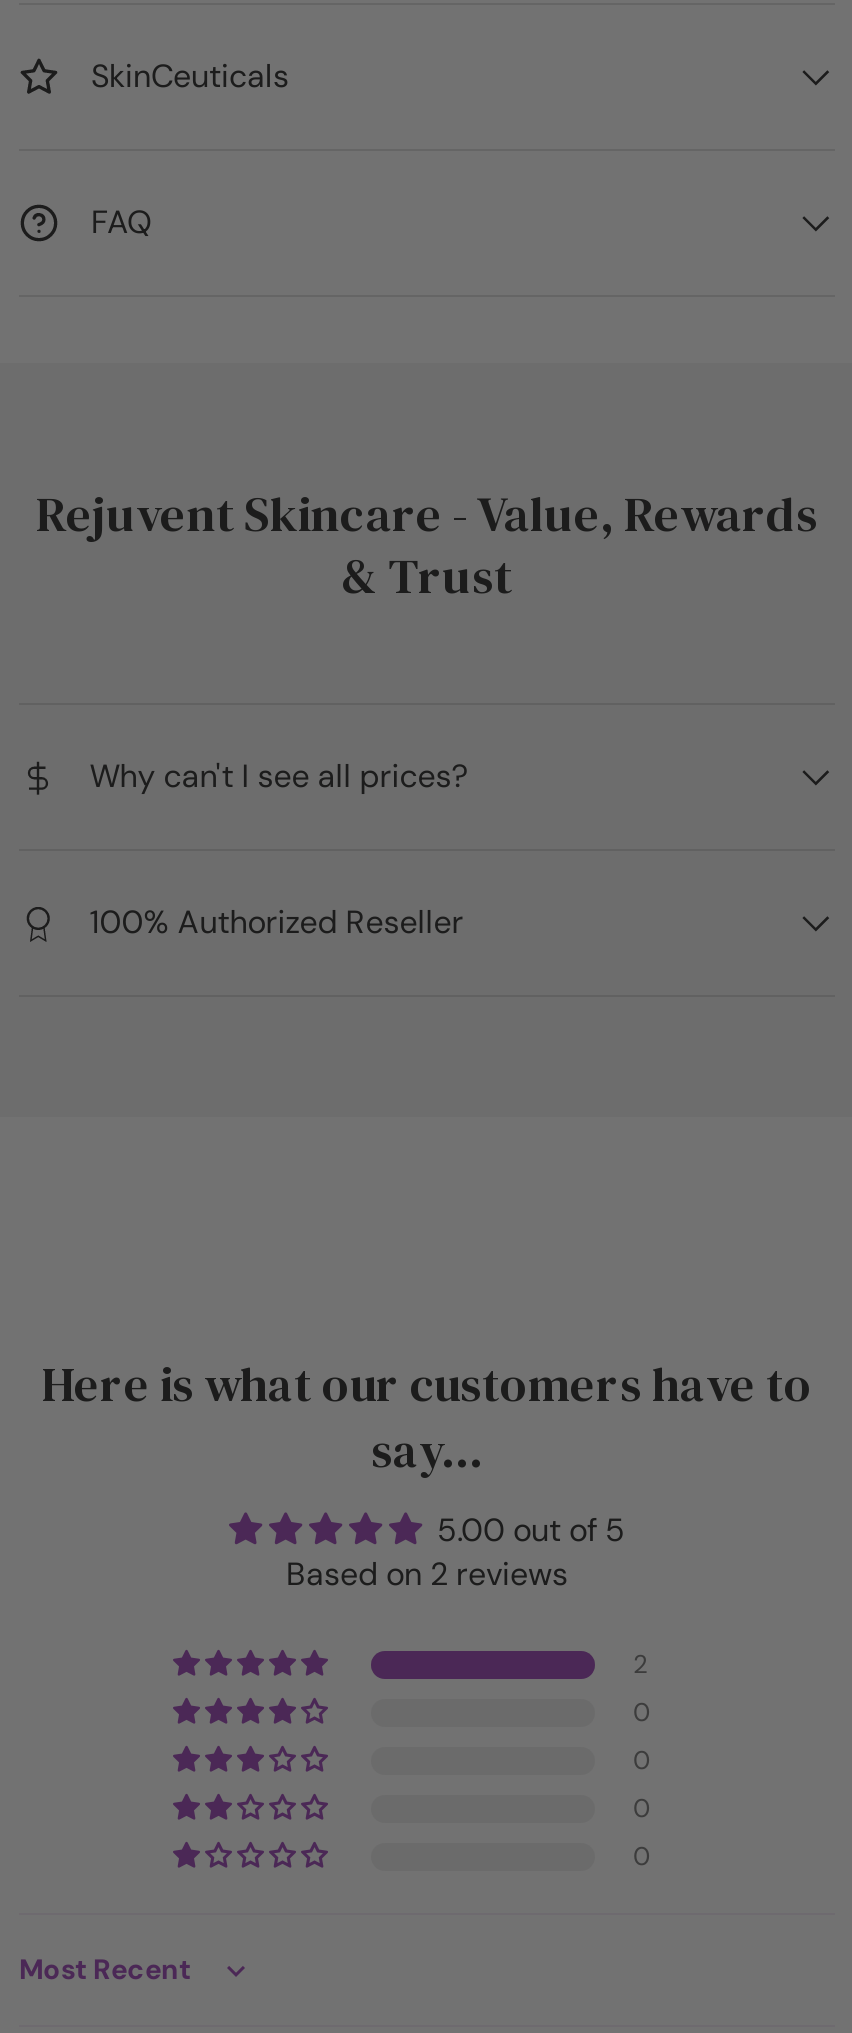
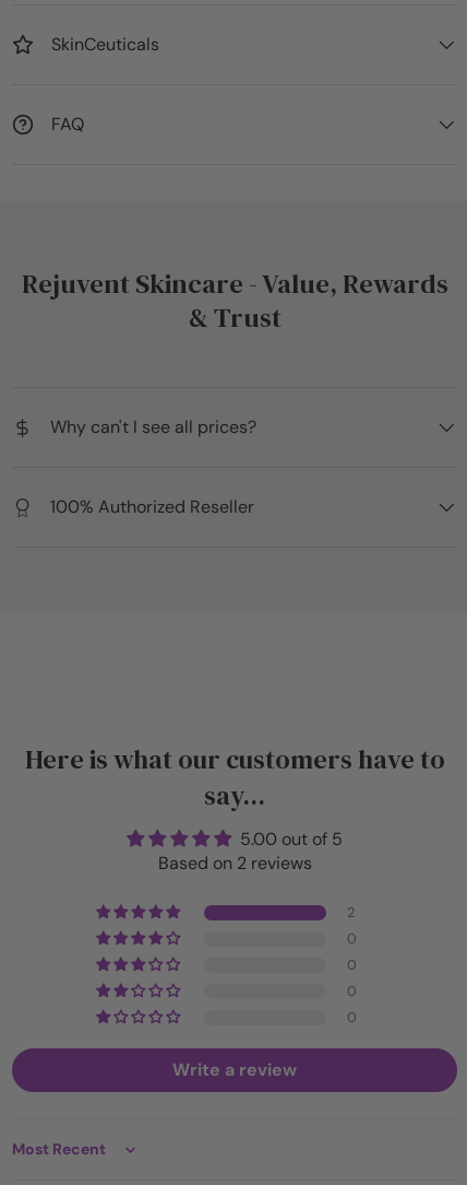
none -> [172,1059,297,1082] Write a review

